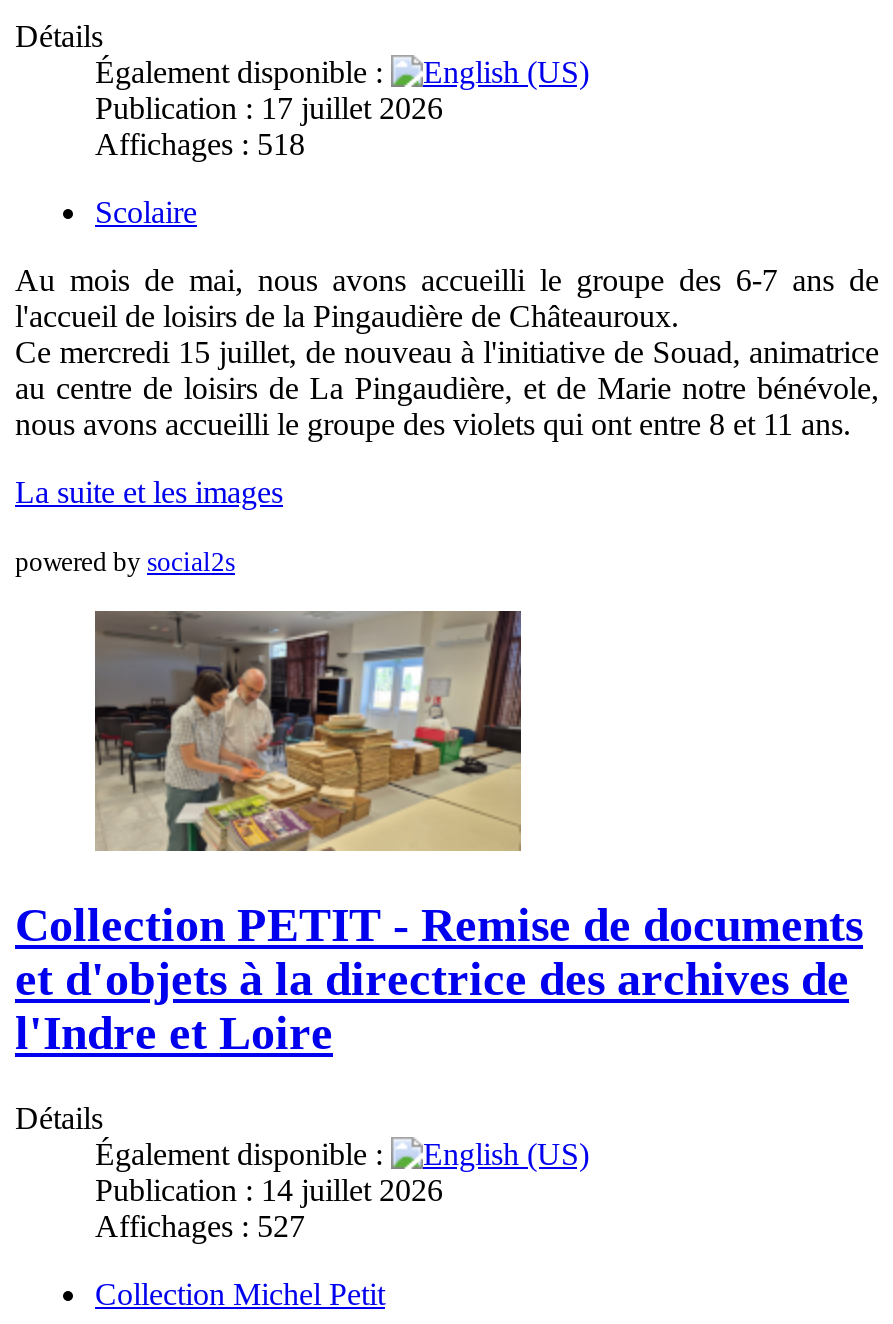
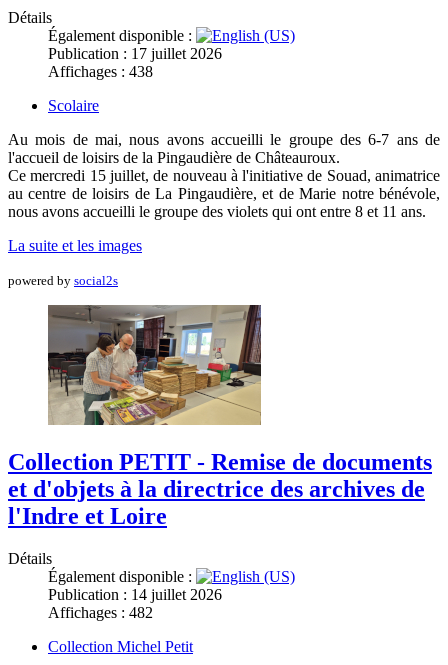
[95,127,305,161] Affichages : 518 -> [48,63,153,80] Affichages : 438
[95,1209,305,1243] Affichages : 527 -> [48,604,153,621] Affichages : 482

